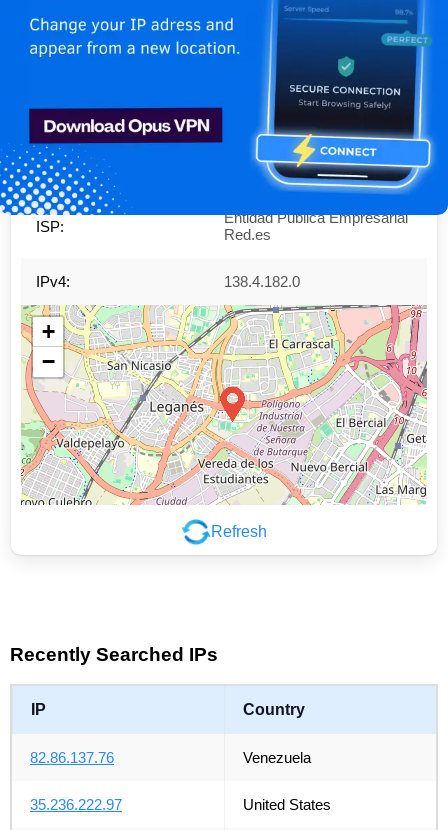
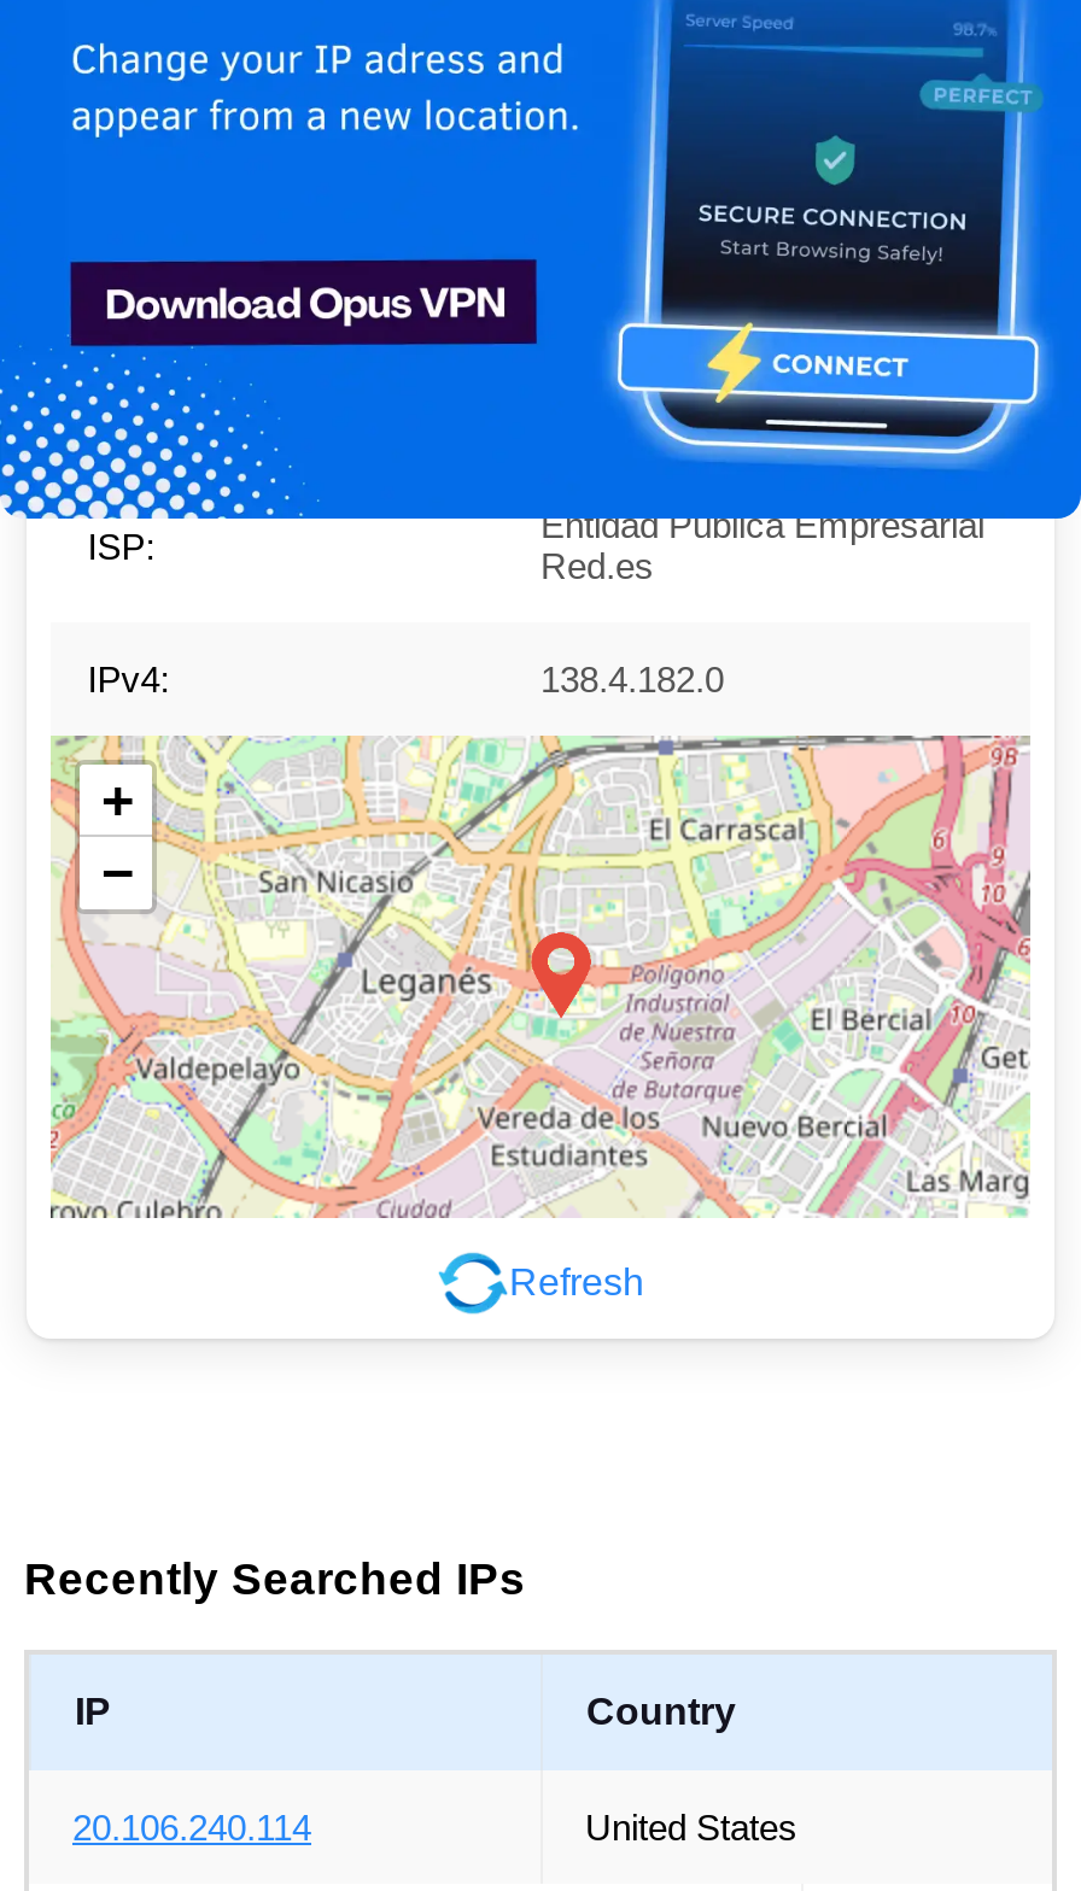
[30,749,310,813] 82.86.137.76 | Venezuela | 35.236.222.97 -> [72,1808,311,1849] 20.106.240.114

